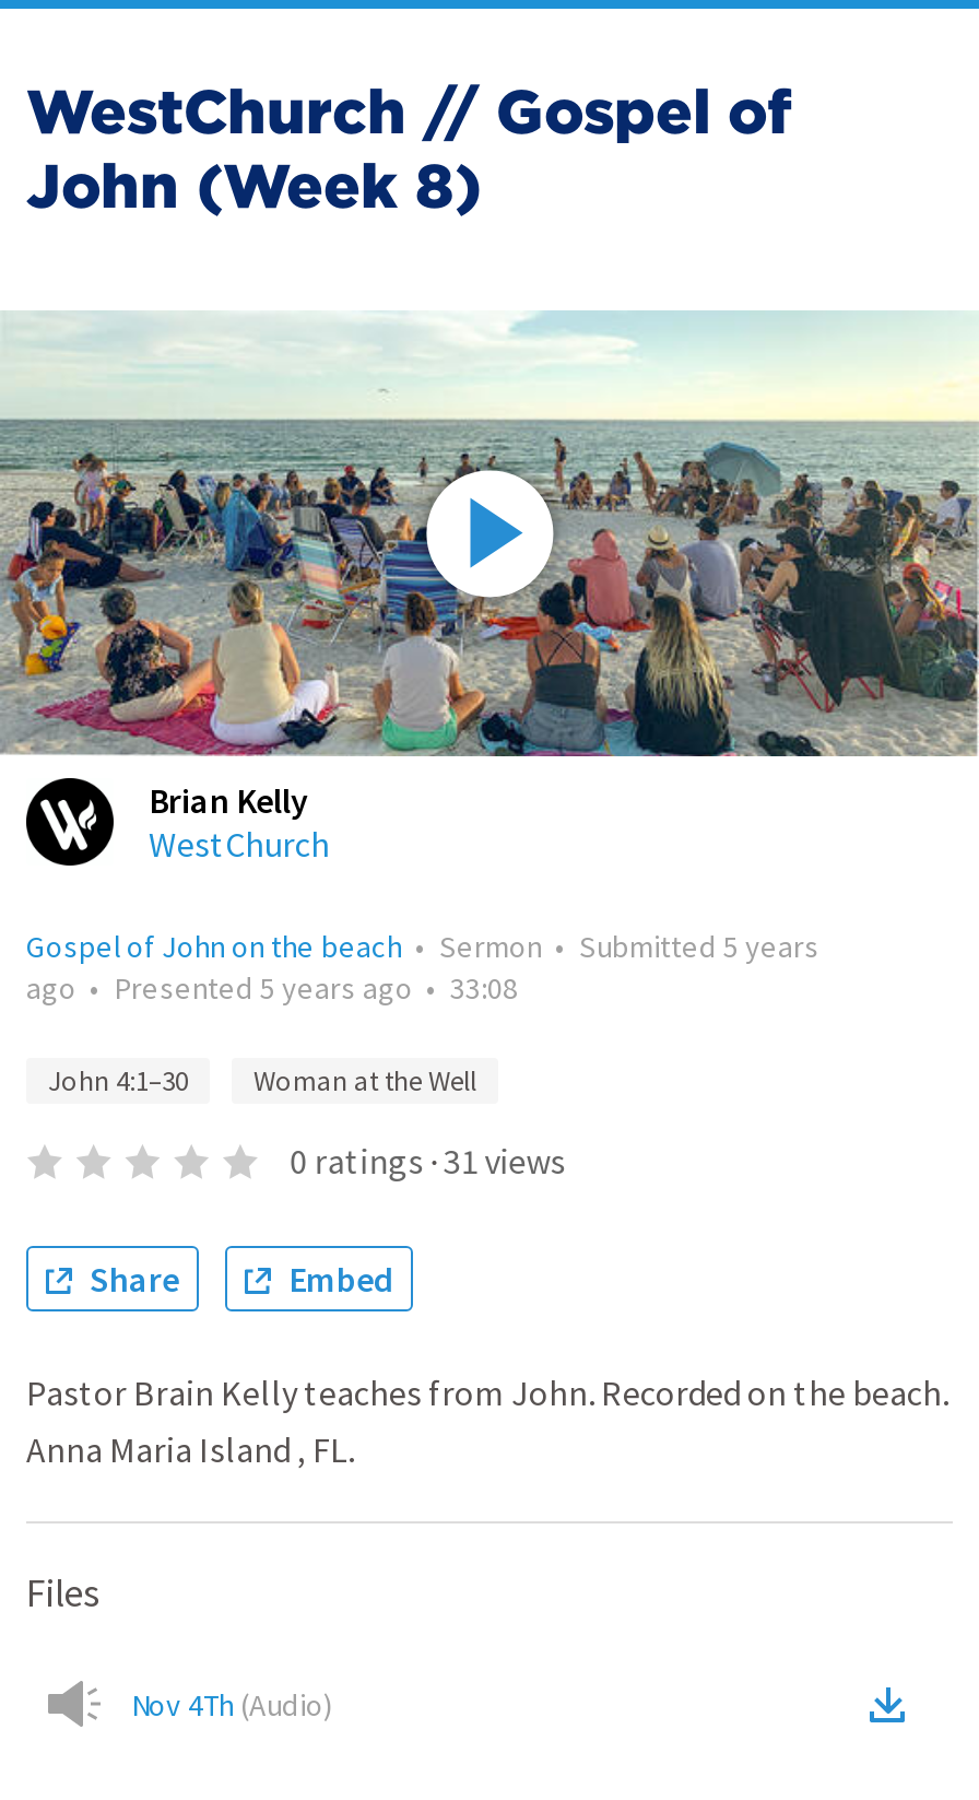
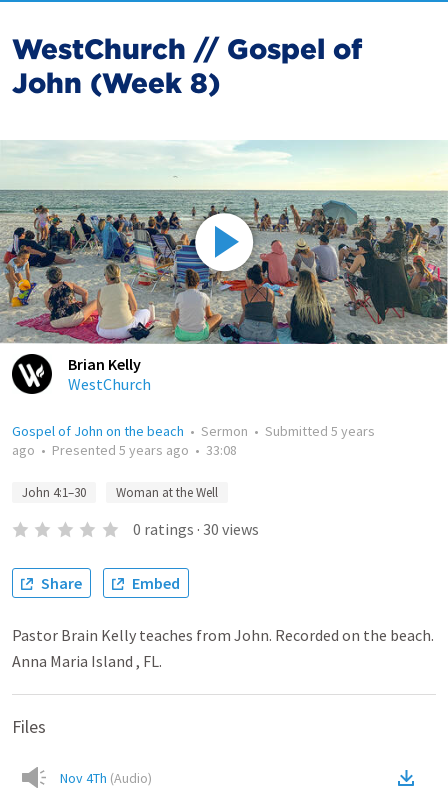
[290,1139,565,1182] 0 ratings · 31 views -> [133,519,259,539] 0 ratings · 30 views

